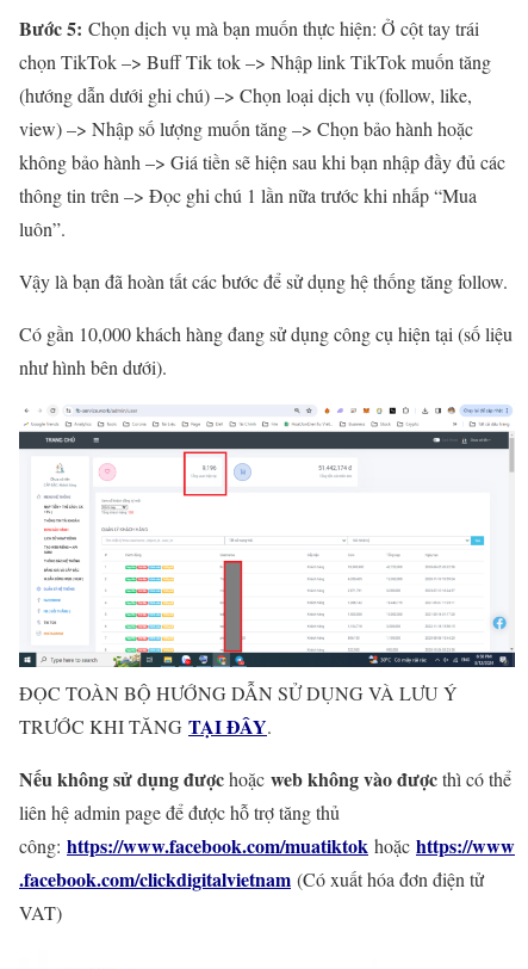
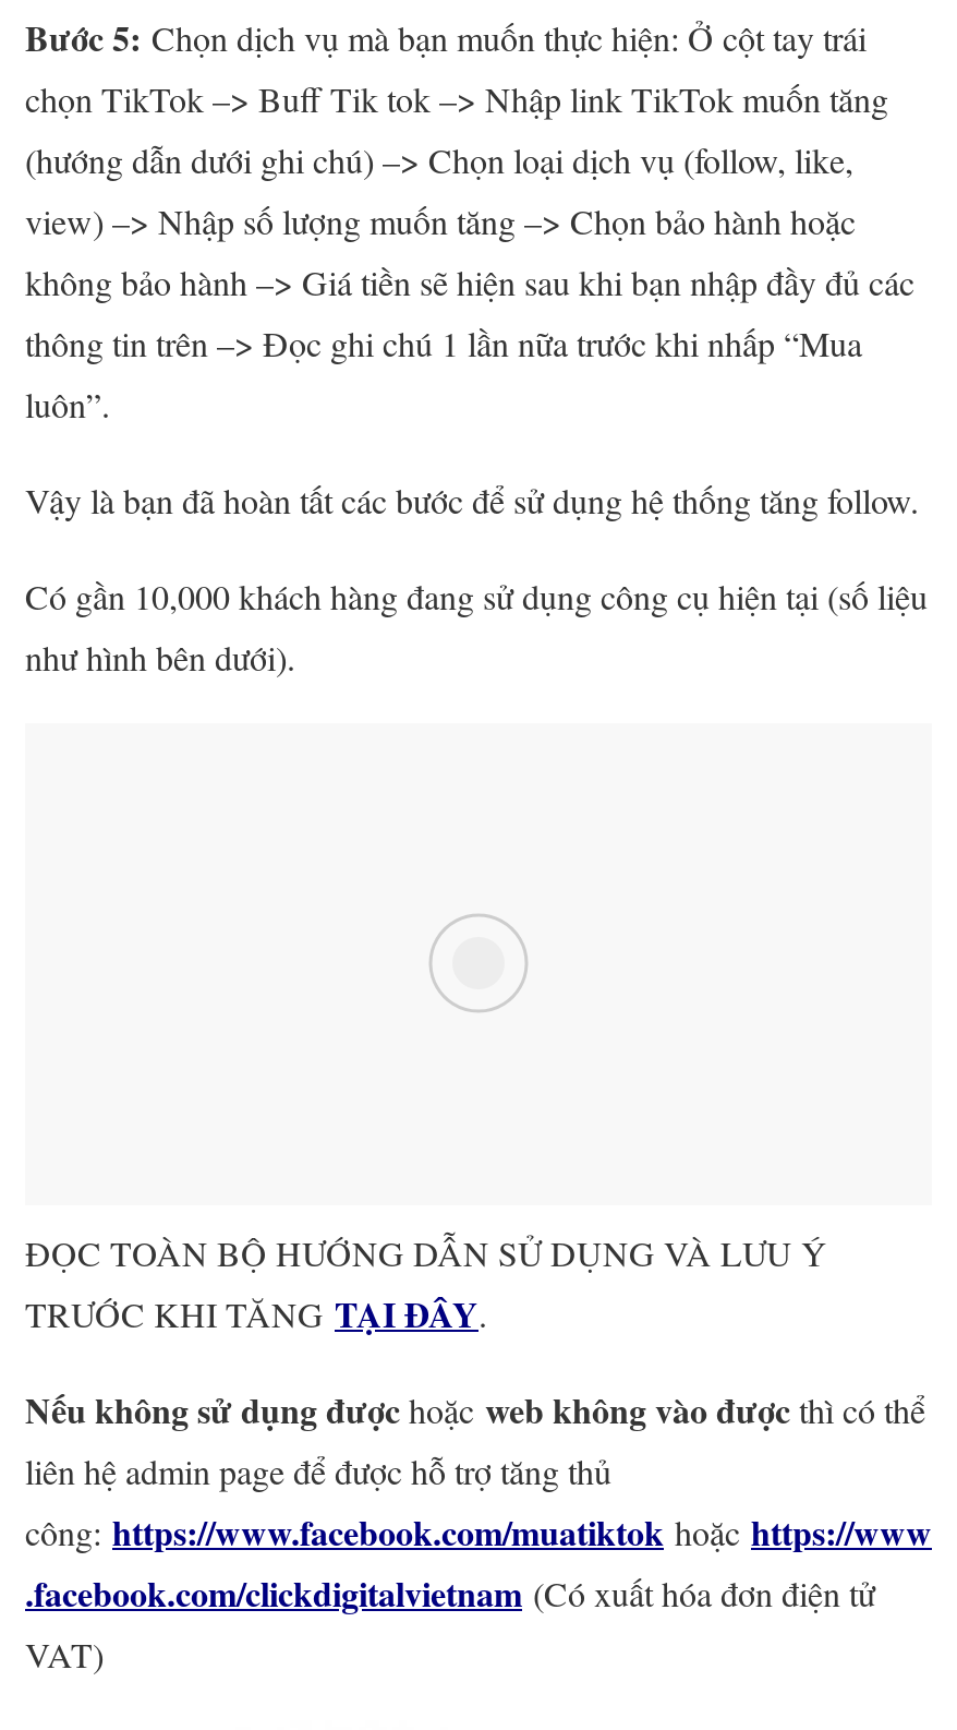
[18,405,516,668] [image] -> none

